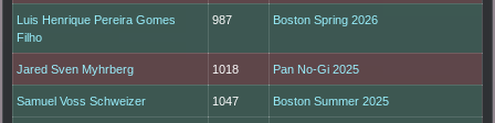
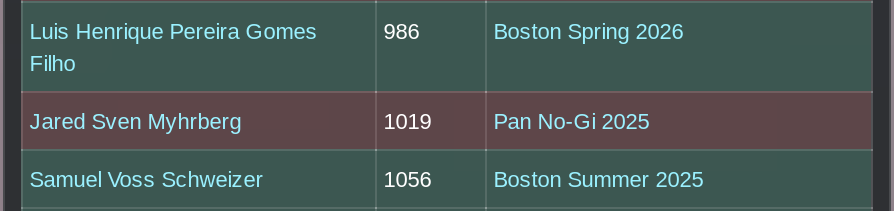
[212,14,232,27] 987 -> [383,20,419,44] 986
[212,63,239,76] 1018 -> [383,110,431,134] 1019
[212,95,239,108] 1047 -> [383,168,431,192] 1056

